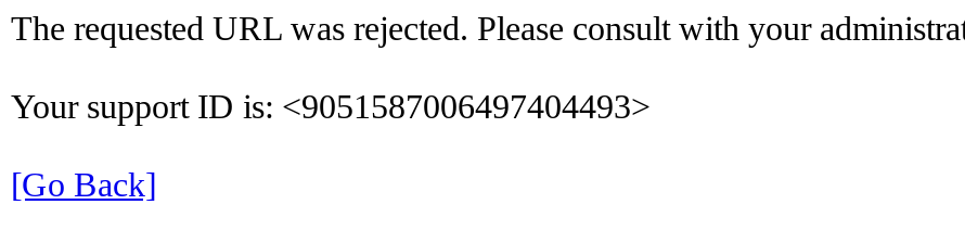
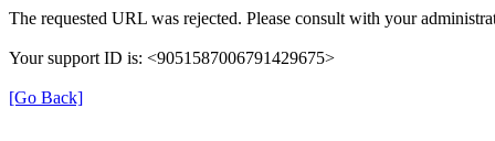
[11,88,651,125] Your support ID is: <9051587006497404493> -> [9,48,335,67] Your support ID is: <9051587006791429675>

